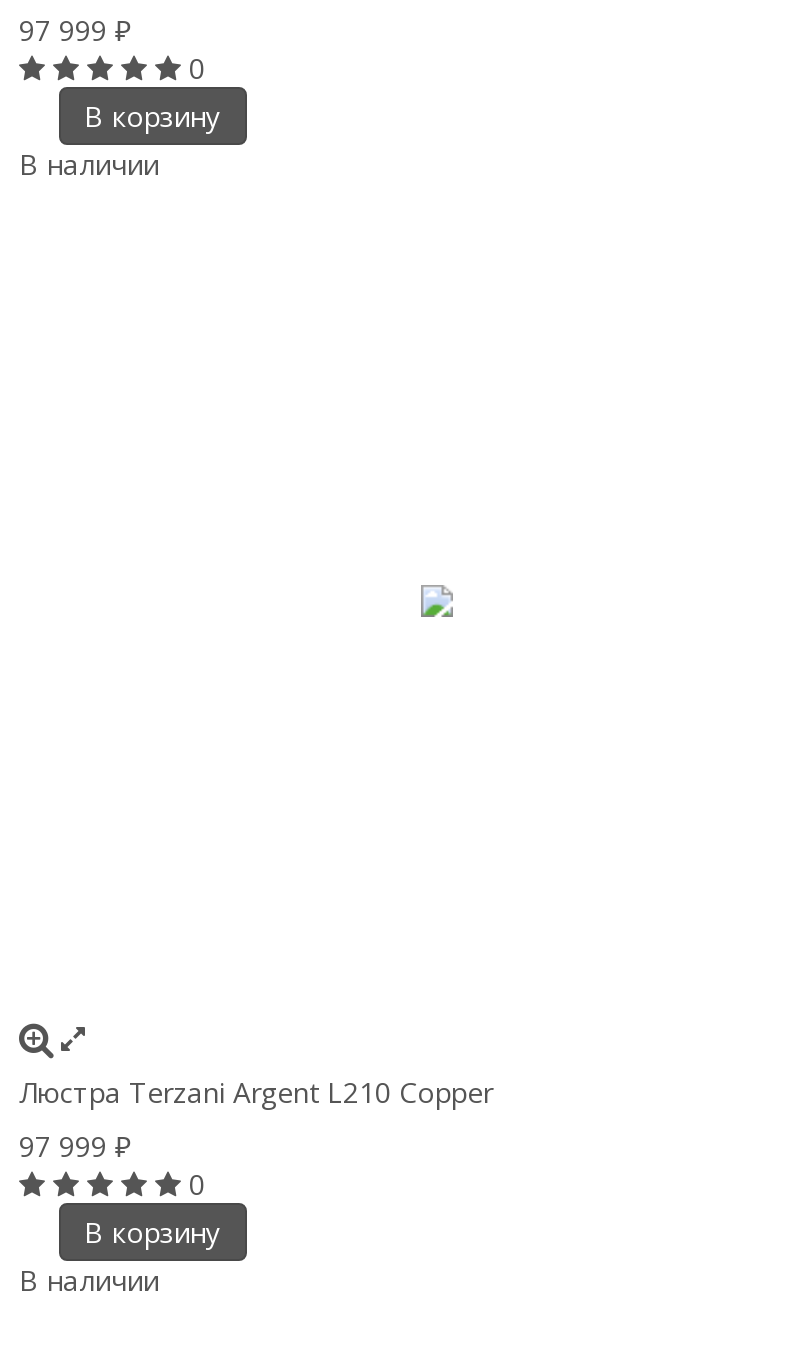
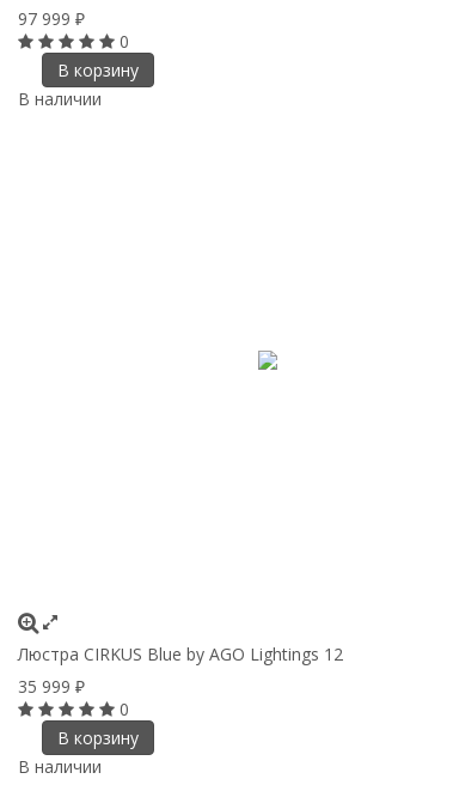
[19,1073,493,1165] Люстра Terzani Argent L210 Copper | 97 999 ₽ -> [18,643,343,698] Люстра CIRKUS Blue by AGO Lightings 12 | 35 999 ₽

